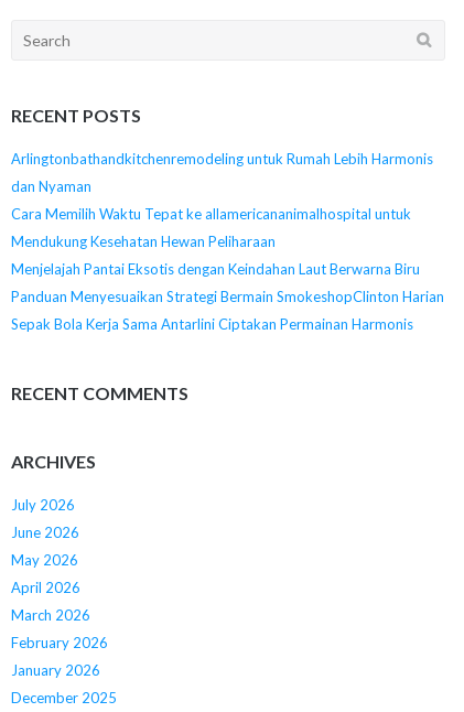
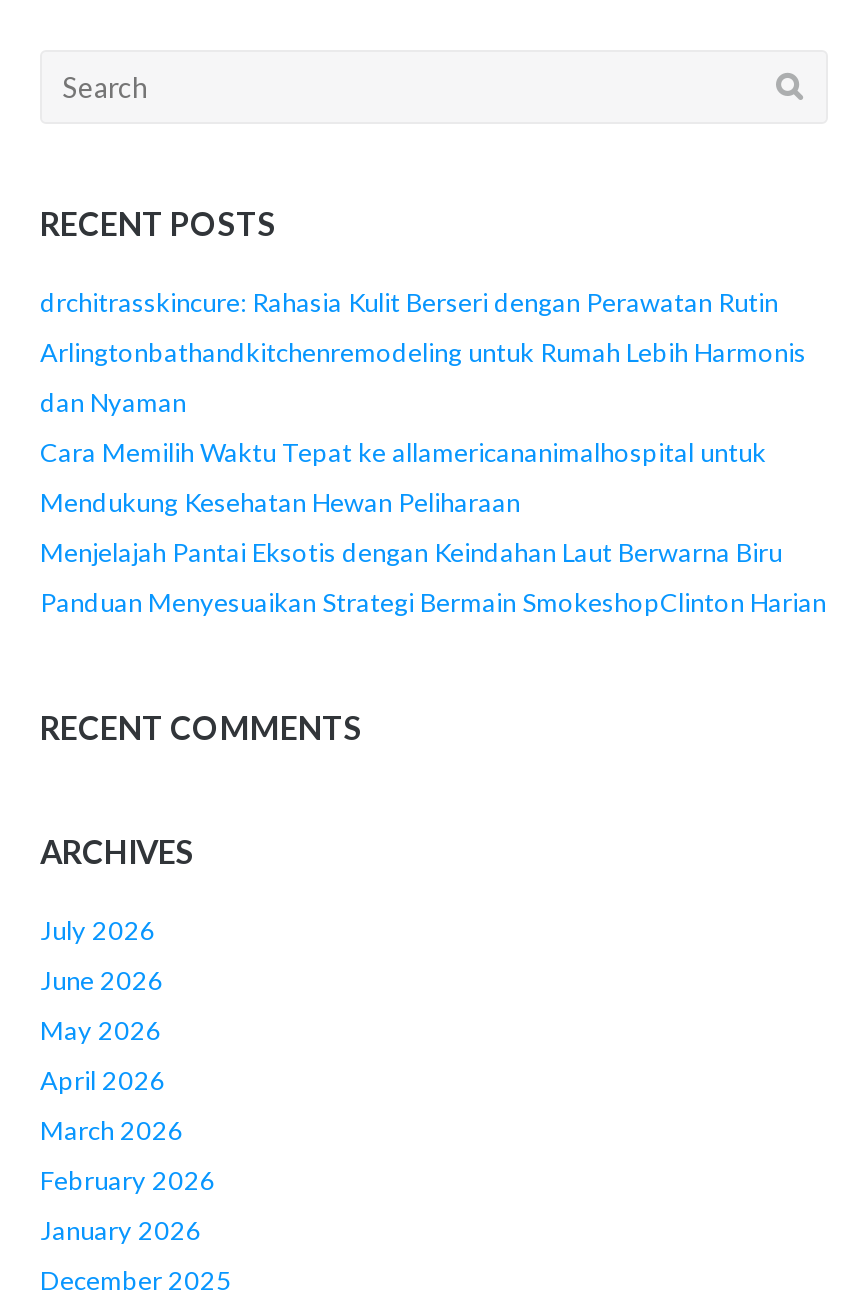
none -> [40,285,778,317] drchitrasskincure: Rahasia Kulit Berseri dengan Perawatan Rutin
moved [11,149,444,305] -> [40,335,826,617]: Arlingtonbathandkitchenremodeling untuk Rumah Lebih Harmonis | dan Nyaman | Cara Memilih Waktu Tepat ke allamericananimalhospital untuk | Mendukung Kesehatan Hewan Peliharaan | Menjelajah Pantai Eksotis dengan Keindahan Laut Berwarna Biru | Panduan Menyesuaikan Strategi Bermain SmokeshopClinton Harian
[11,315,413,332] Sepak Bola Kerja Sama Antarlini Ciptakan Permainan Harmonis -> none

